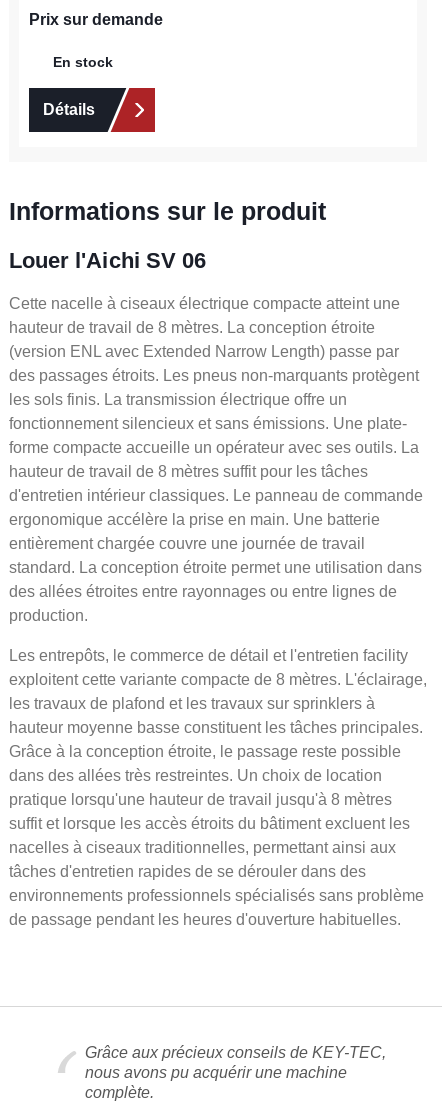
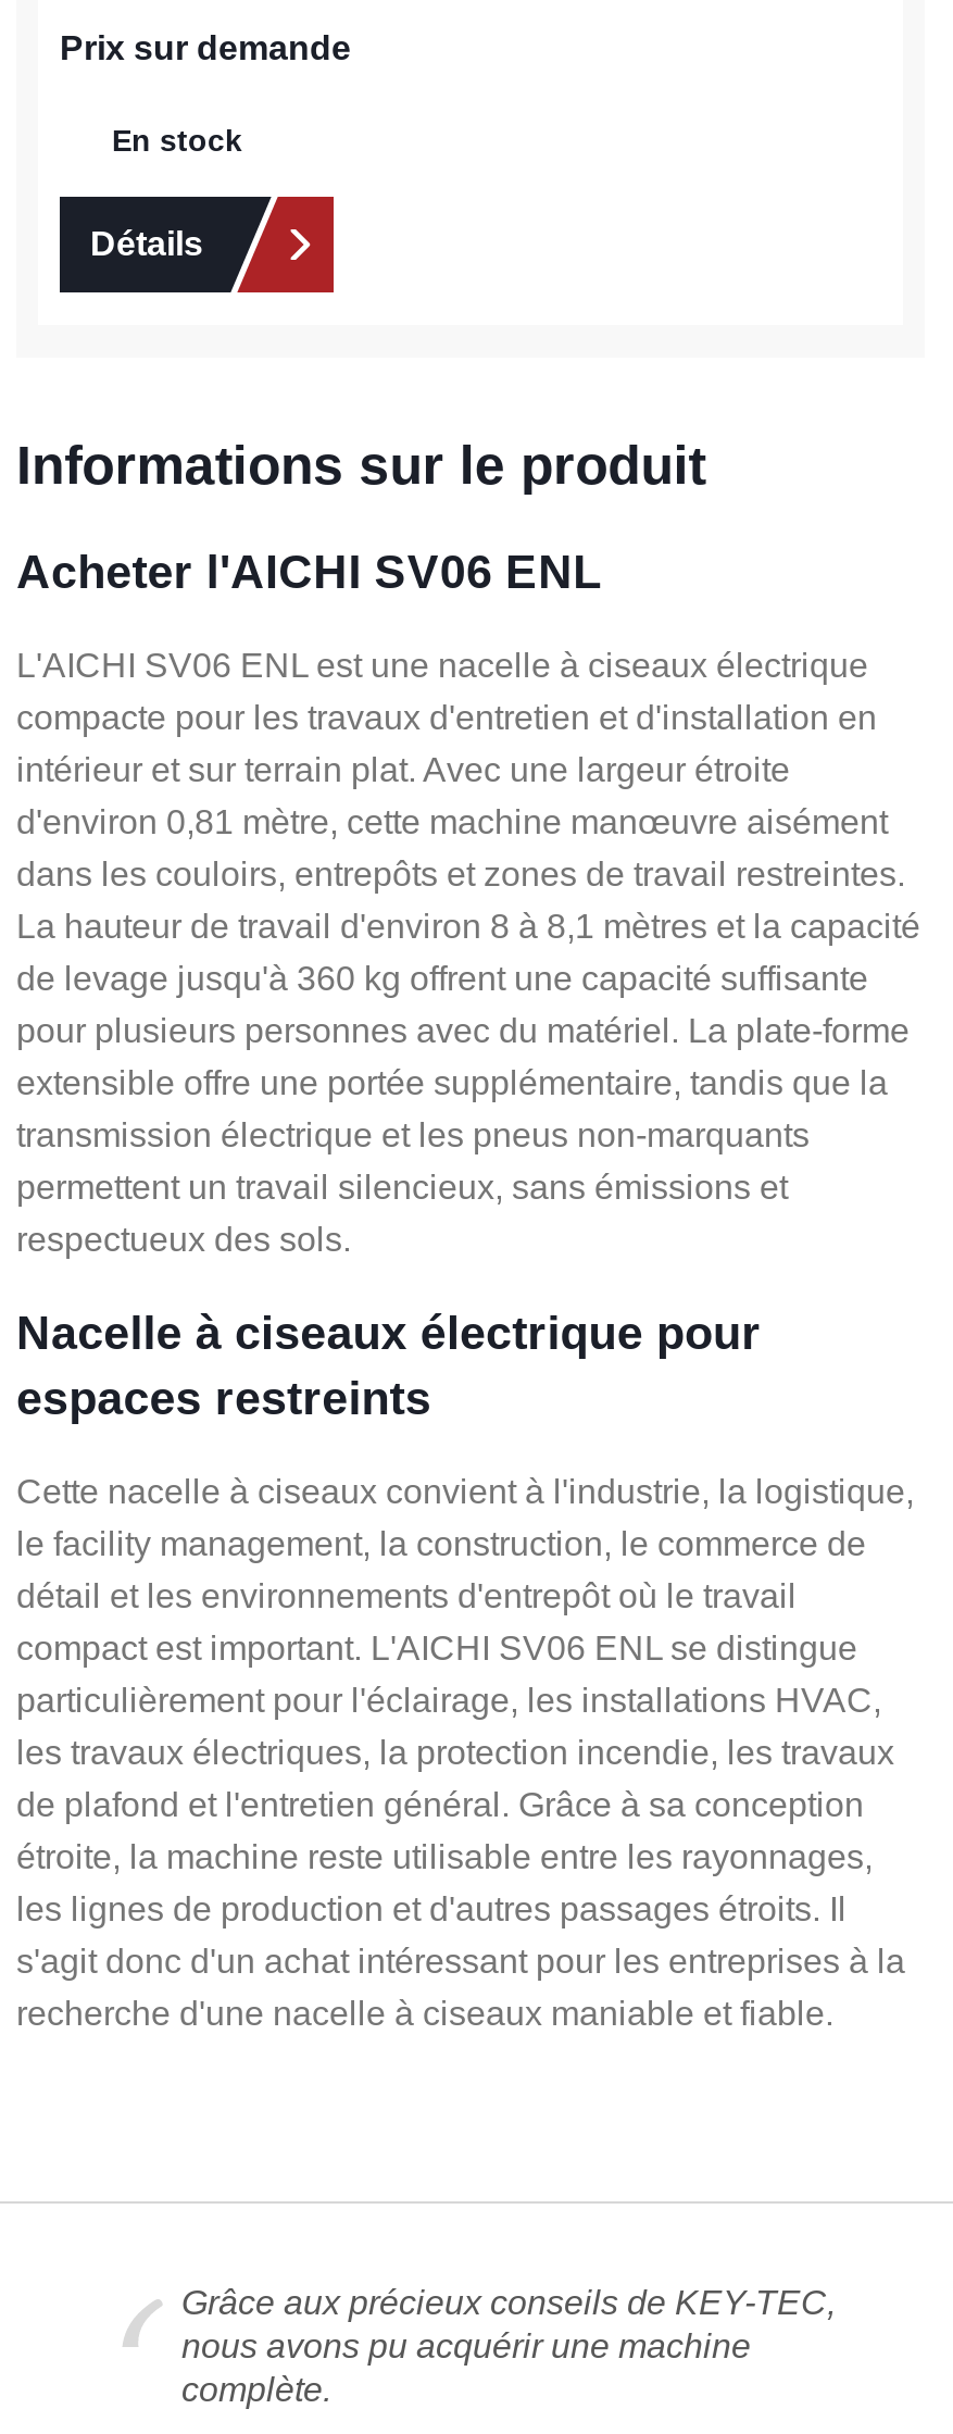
[9,248,427,928] Louer l'Aichi SV 06 | Cette nacelle à ciseaux électrique compacte atteint une | hauteur de travail de 8 mètres. La conception étroite | (version ENL avec Extended Narrow Length) passe par | des passages étroits. Les pneus non-marquants protègent | les sols finis. La transmission électrique offre un | fonctionnement silencieux et sans émissions. Une plate- | forme compacte accueille un opérateur avec ses outils. La | hauteur de travail de 8 mètres suffit pour les tâches | d'entretien intérieur classiques. Le panneau de commande | ergonomique accélère la prise en main. Une batterie | entièrement chargée couvre une journée de travail | standard. La conception étroite permet une utilisation dans | des allées étroites entre rayonnages ou entre lignes de | production. | Les entrepôts, le commerce de détail et l'entretien facility | exploitent cette variante compacte de 8 mètres. L'éclairage, | les travaux de plafond et les travaux sur sprinklers à | hauteur moyenne basse constituent les tâches principales. | Grâce à la conception étroite, le passage reste possible | dans des allées très restreintes. Un choix de location | pratique lorsqu'une hauteur de travail jusqu'à 8 mètres | suffit et lorsque les accès étroits du bâtiment excluent les | nacelles à ciseaux traditionnelles, permettant ainsi aux | tâches d'entretien rapides de se dérouler dans des | environnements professionnels spécialisés sans problème | de passage pendant les heures d'ouverture habituelles. -> [16,544,920,2031] Acheter l'AICHI SV06 ENL | L'AICHI SV06 ENL est une nacelle à ciseaux électrique | compacte pour les travaux d'entretien et d'installation en | intérieur et sur terrain plat. Avec une largeur étroite | d'environ 0,81 mètre, cette machine manœuvre aisément | dans les couloirs, entrepôts et zones de travail restreintes. | La hauteur de travail d'environ 8 à 8,1 mètres et la capacité | de levage jusqu'à 360 kg offrent une capacité suffisante | pour plusieurs personnes avec du matériel. La plate-forme | extensible offre une portée supplémentaire, tandis que la | transmission électrique et les pneus non-marquants | permettent un travail silencieux, sans émissions et | respectueux des sols. | Nacelle à ciseaux électrique pour | espaces restreints | Cette nacelle à ciseaux convient à l'industrie, la logistique, | le facility management, la construction, le commerce de | détail et les environnements d'entrepôt où le travail | compact est important. L'AICHI SV06 ENL se distingue | particulièrement pour l'éclairage, les installations HVAC, | les travaux électriques, la protection incendie, les travaux | de plafond et l'entretien général. Grâce à sa conception | étroite, la machine reste utilisable entre les rayonnages, | les lignes de production et d'autres passages étroits. Il | s'agit donc d'un achat intéressant pour les entreprises à la | recherche d'une nacelle à ciseaux maniable et fiable.

